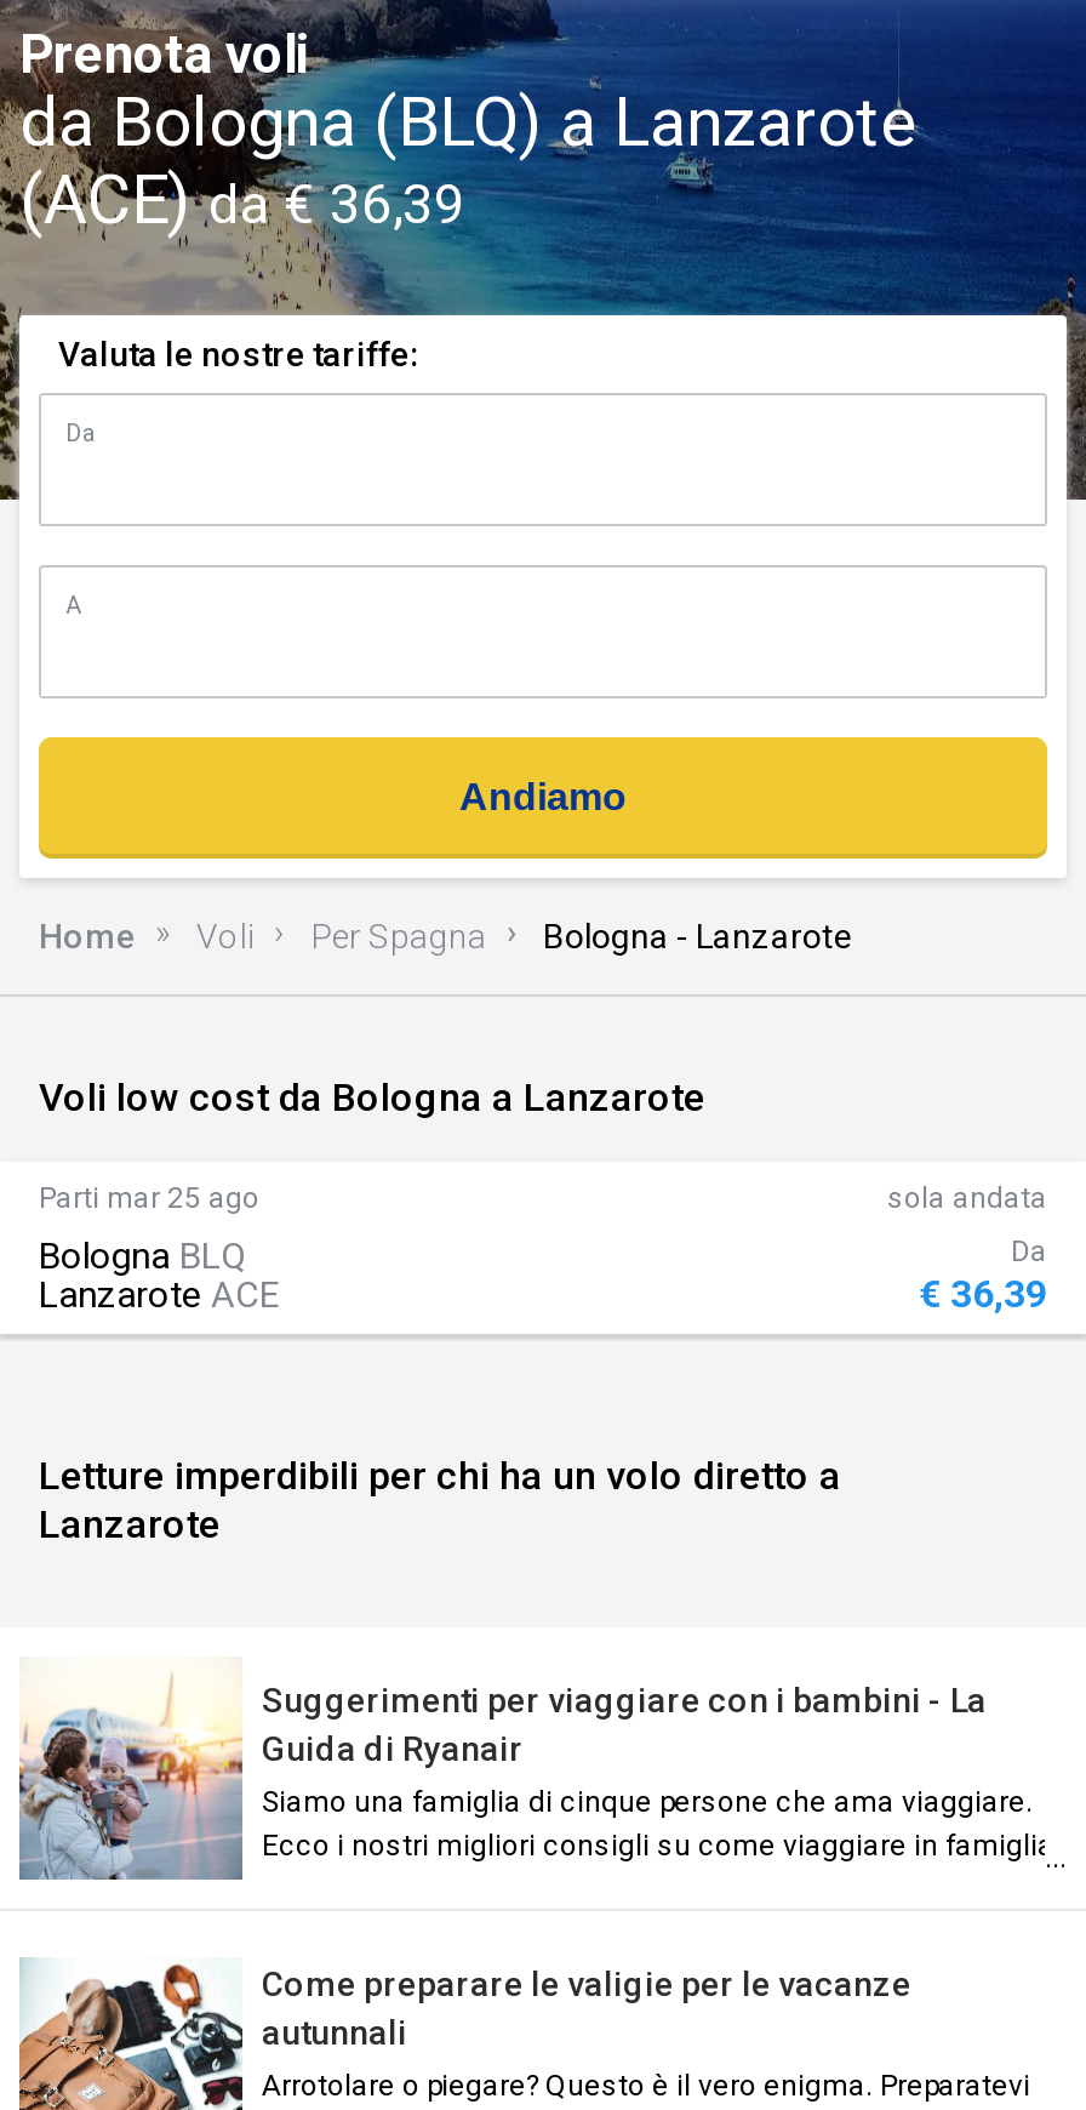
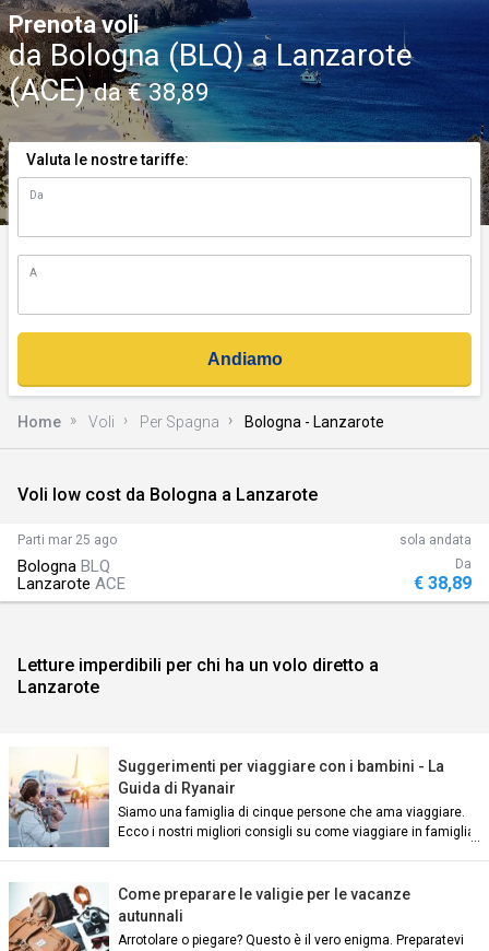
[19,161,465,241] (ACE) da € 36,39 -> [9,72,210,109] (ACE) da € 38,89
[919,1271,1047,1317] € 36,39 -> [414,573,472,594] € 38,89

